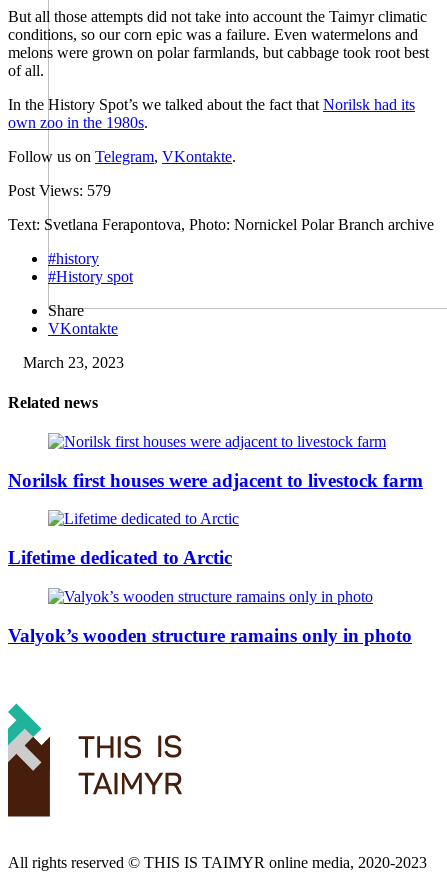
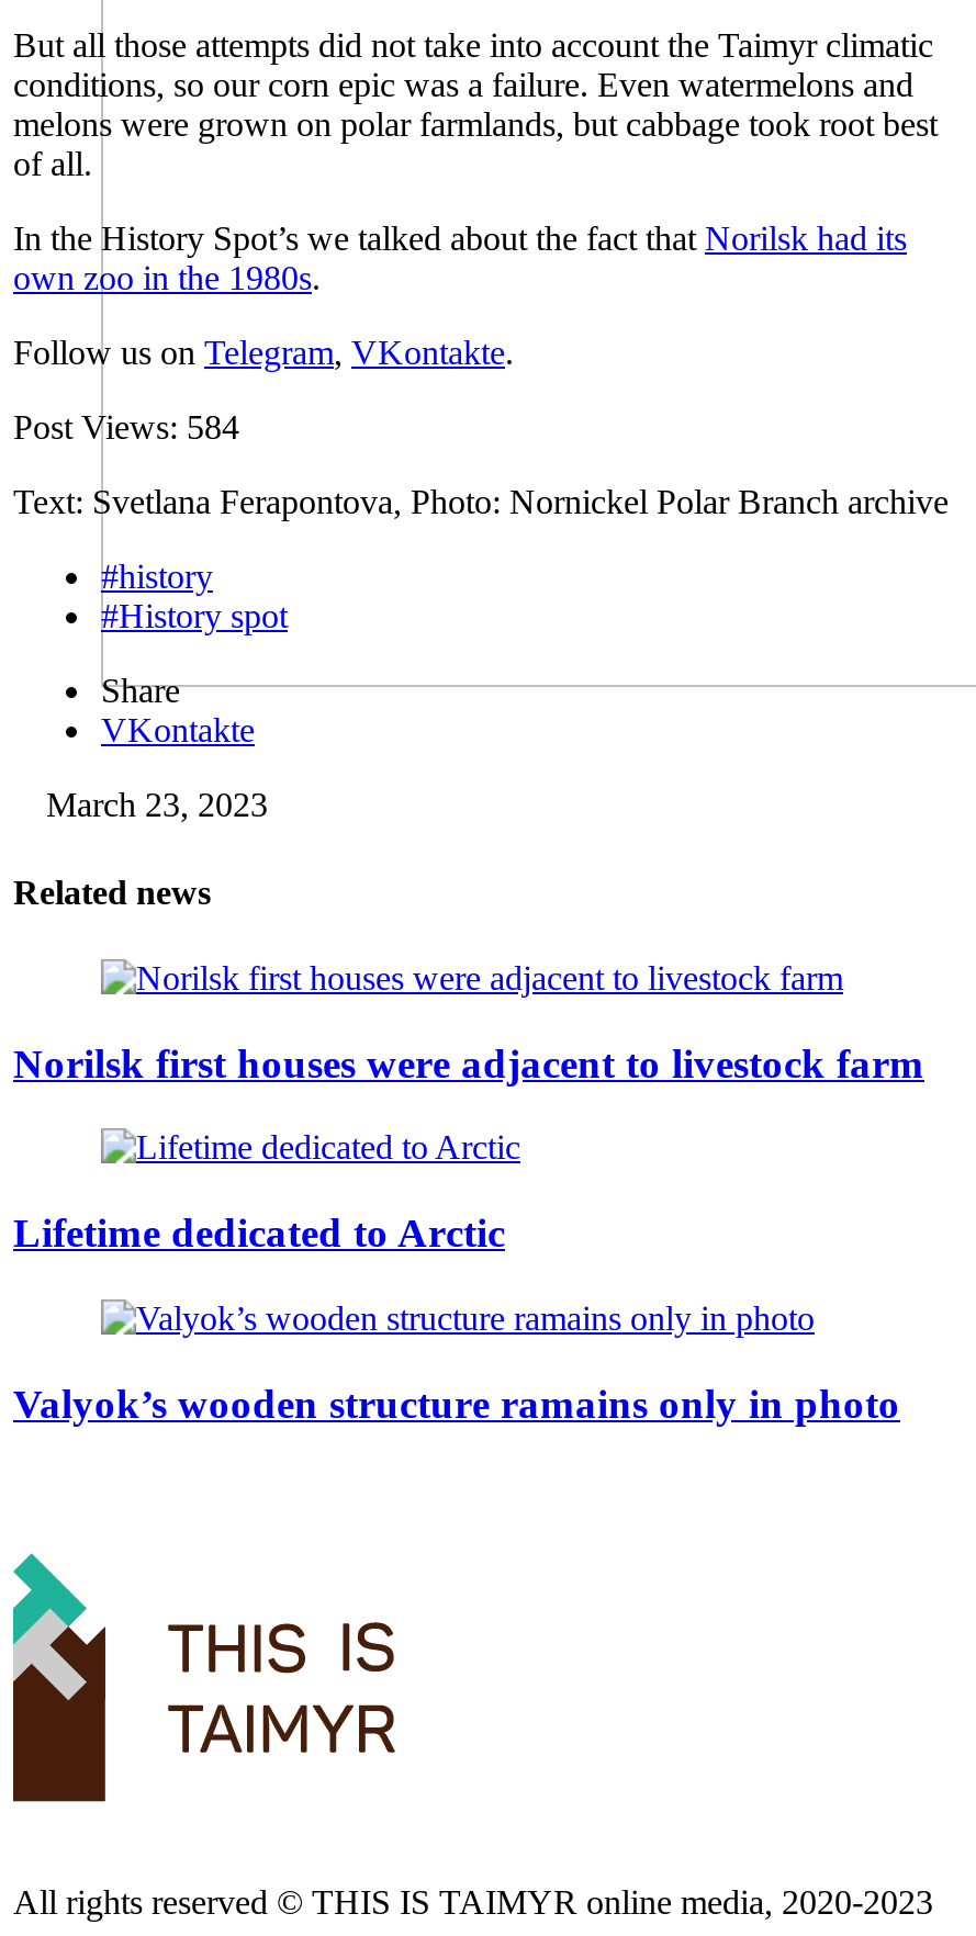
[8,182,111,199] Post Views: 579 -> [13,409,239,446] Post Views: 584

